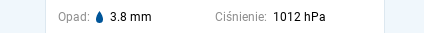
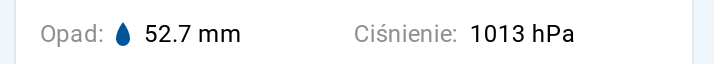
[58,10,152,24] Opad: 3.8 mm -> [40,20,242,48] Opad: 52.7 mm
[215,10,326,24] Ciśnienie: 1012 hPa -> [354,20,576,48] Ciśnienie: 1013 hPa

